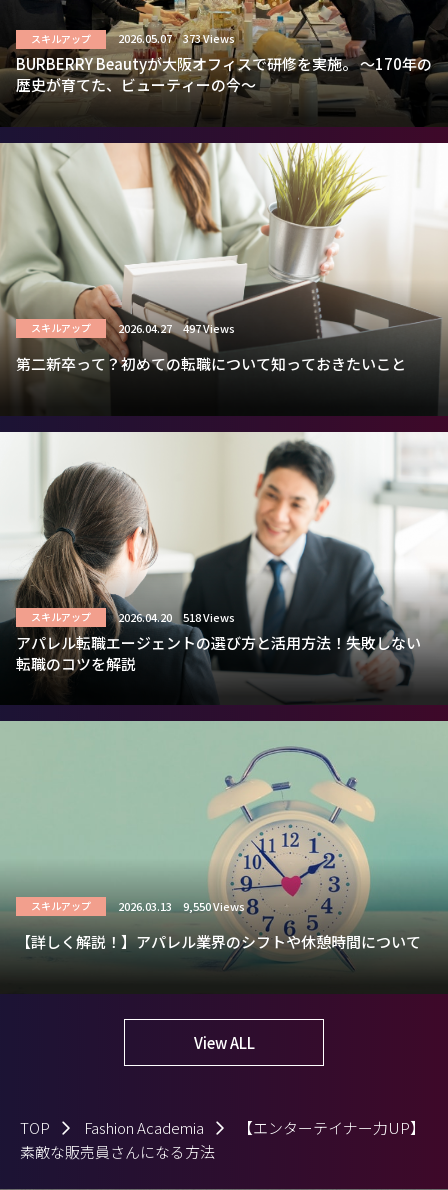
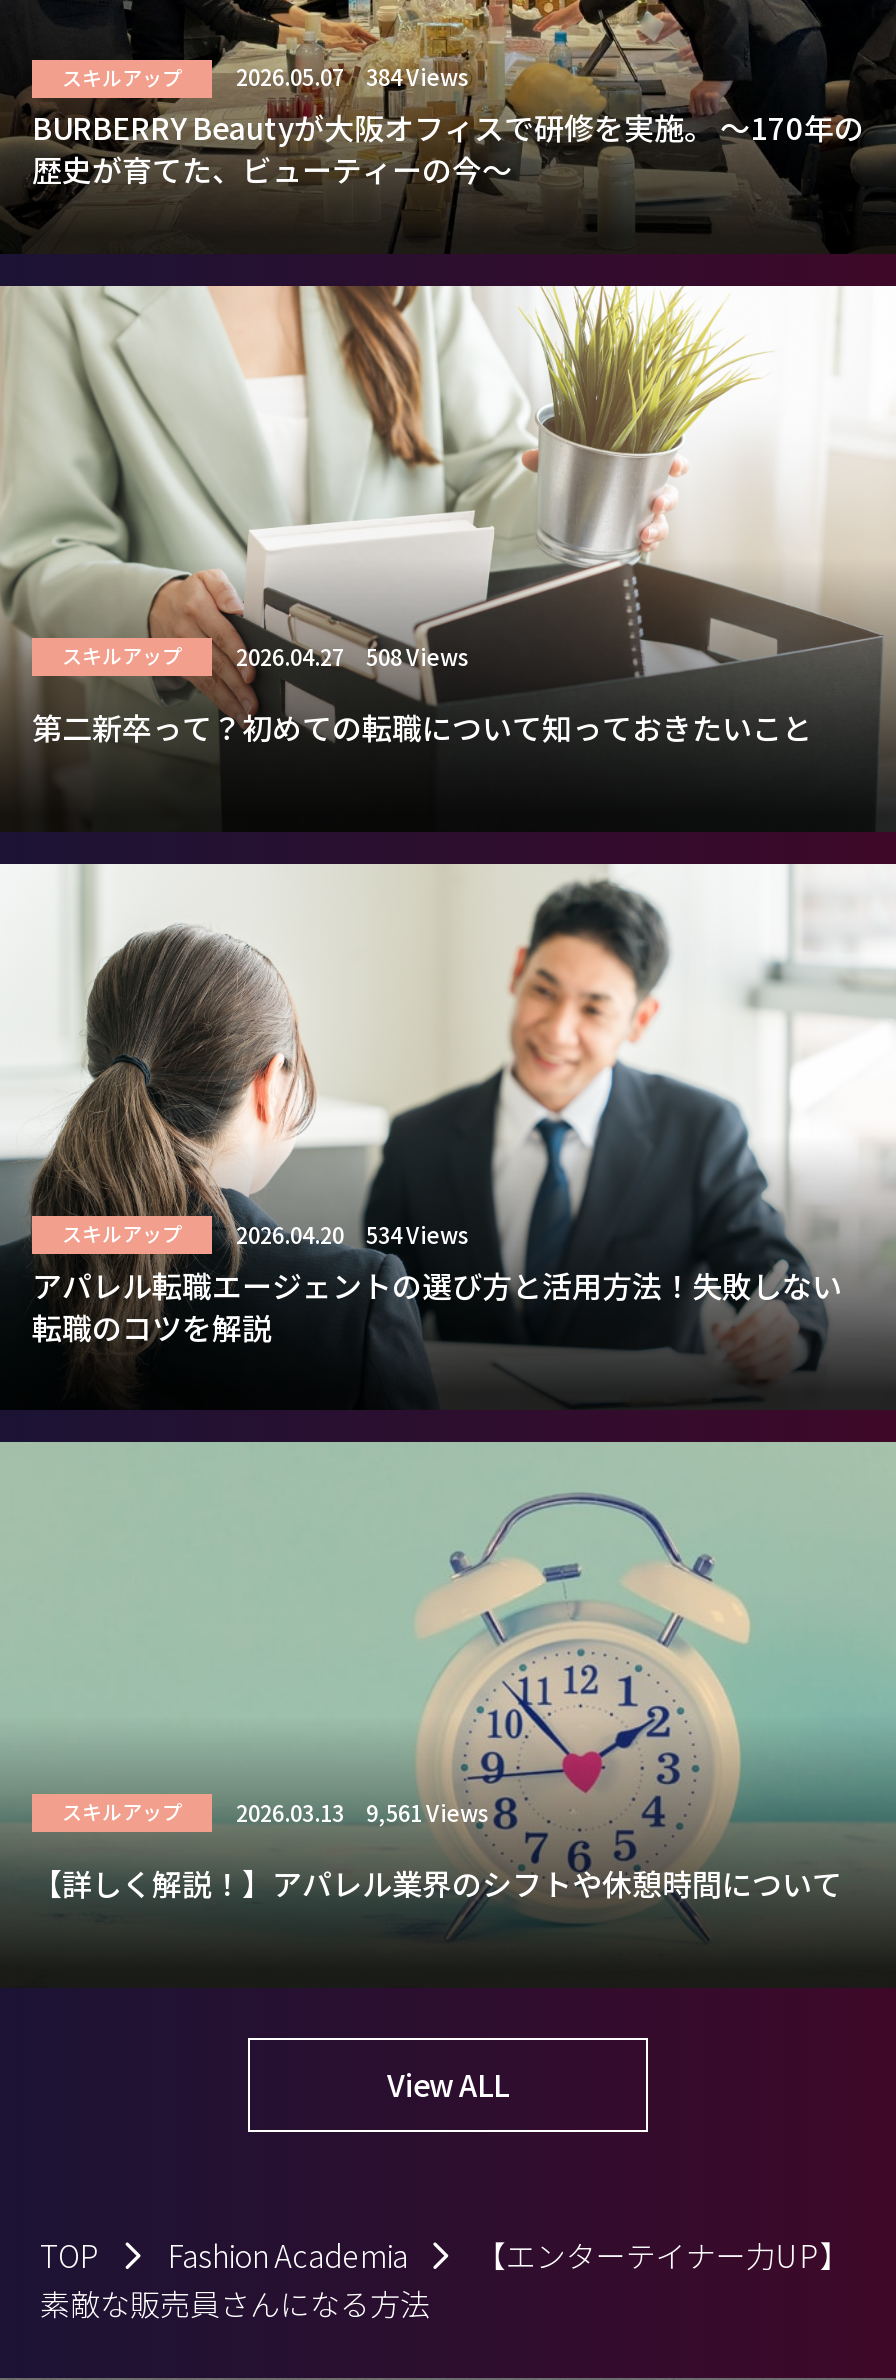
[183,30,235,46] 373 Views -> [366,61,470,93] 384 Views
[31,320,235,336] スキルアップ 2026.04.27 497 Views -> [62,639,470,671] スキルアップ 2026.04.27 508 Views
[31,609,235,625] スキルアップ 2026.04.20 518 Views -> [62,1218,470,1250] スキルアップ 2026.04.20 534 Views
[31,898,245,914] スキルアップ 2026.03.13 9,550 Views -> [62,1796,490,1828] スキルアップ 2026.03.13 9,561 Views

